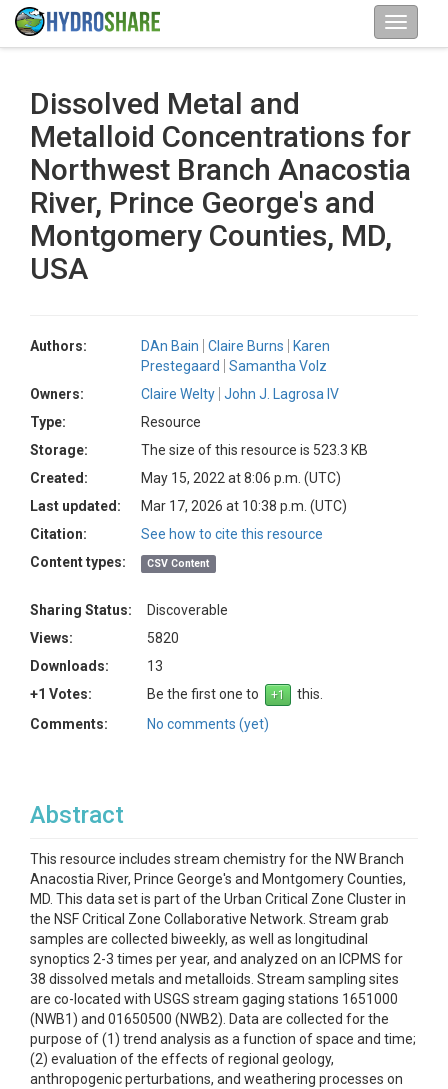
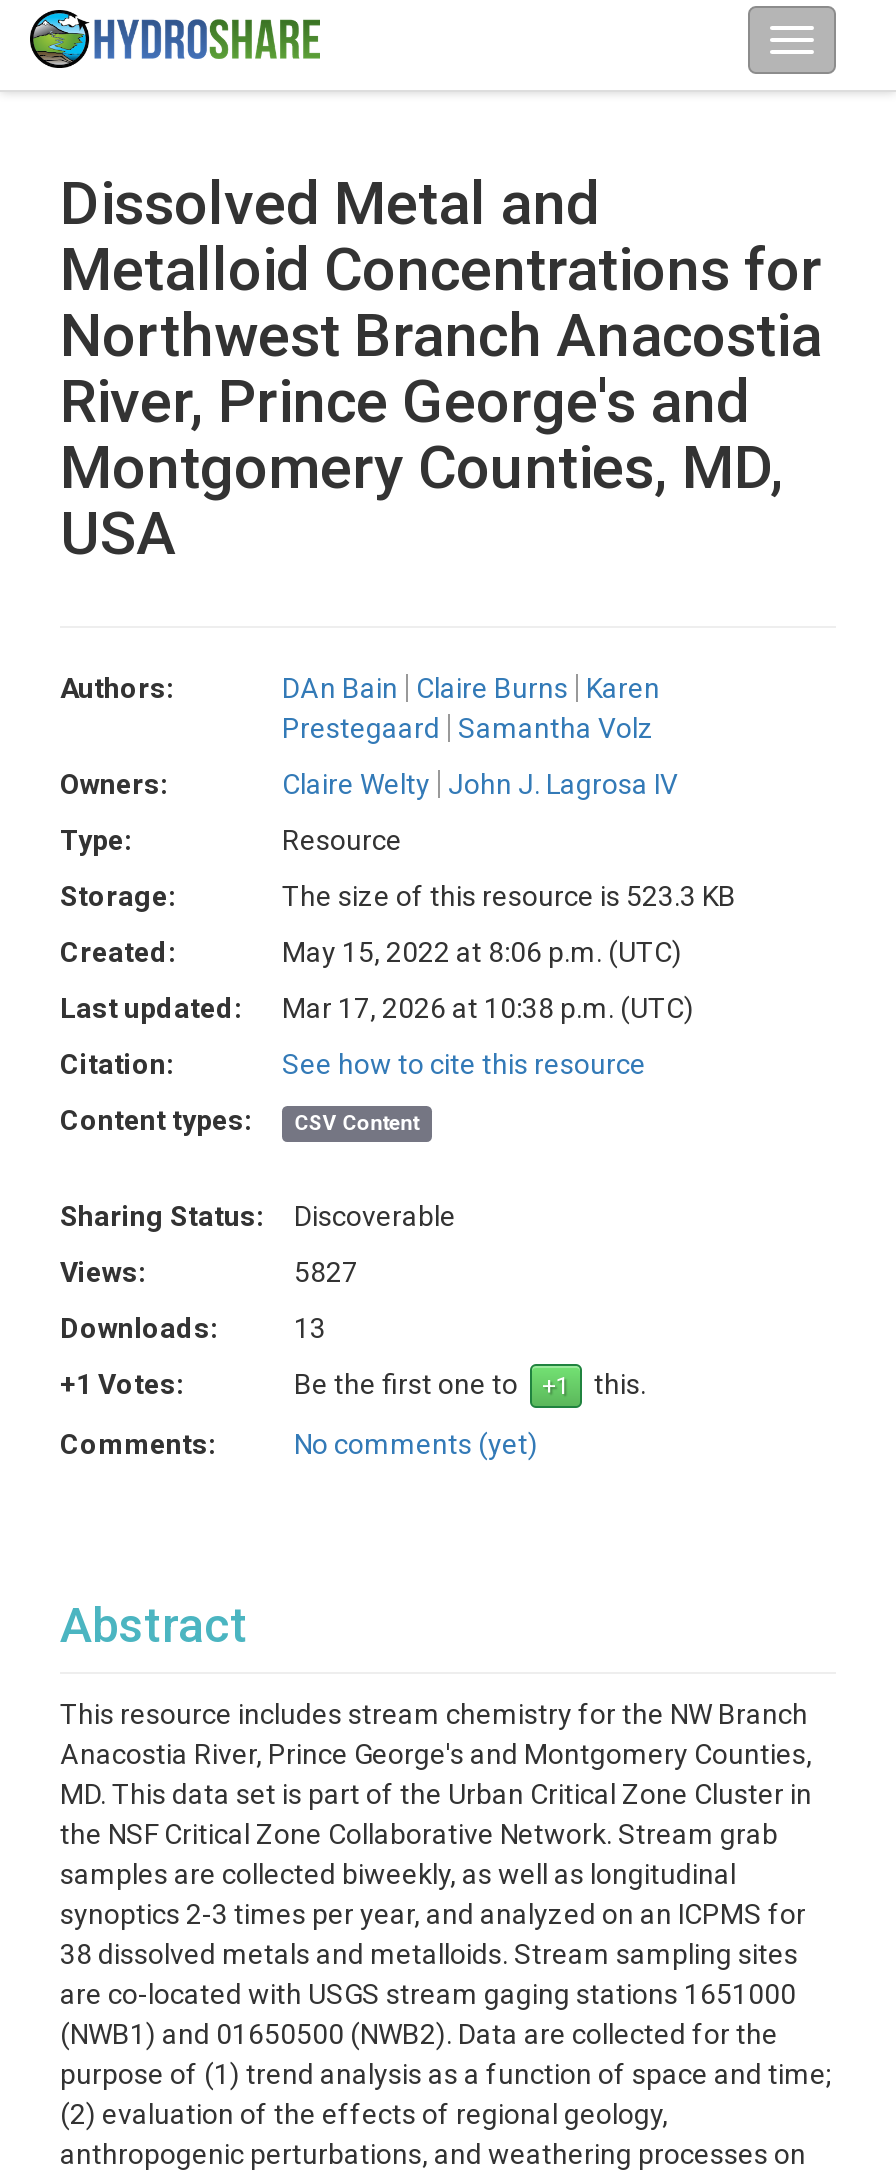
[147,630,179,646] 5820 -> [294,1256,358,1288] 5827

